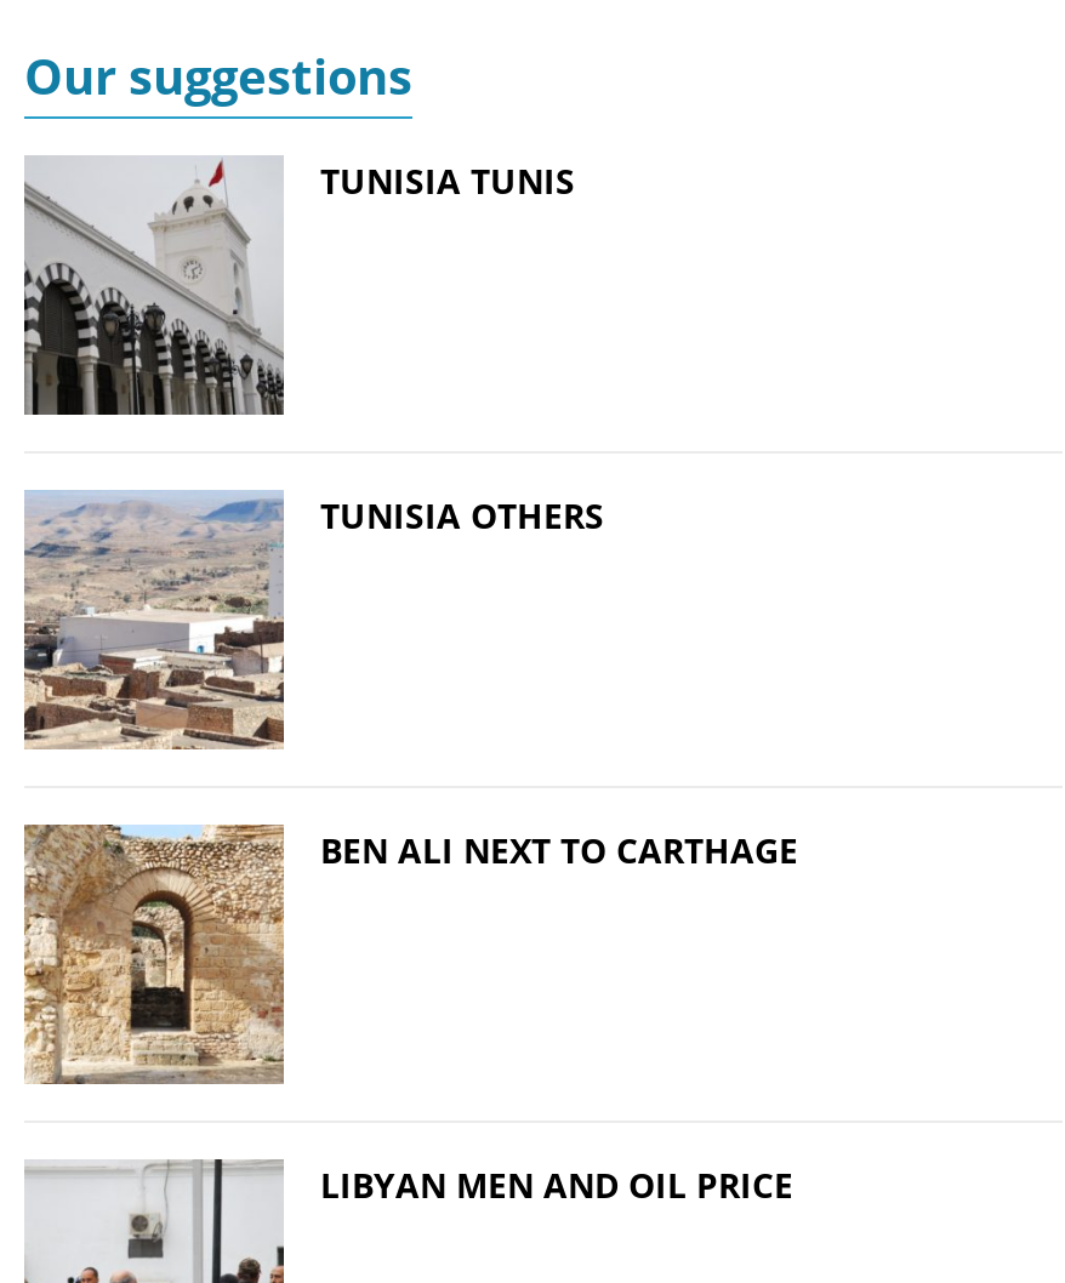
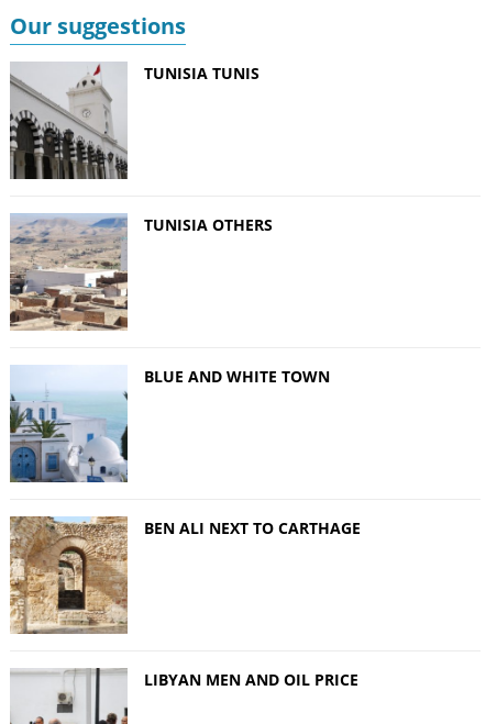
none -> [10,365,330,483] [image] | BLUE AND WHITE TOWN

